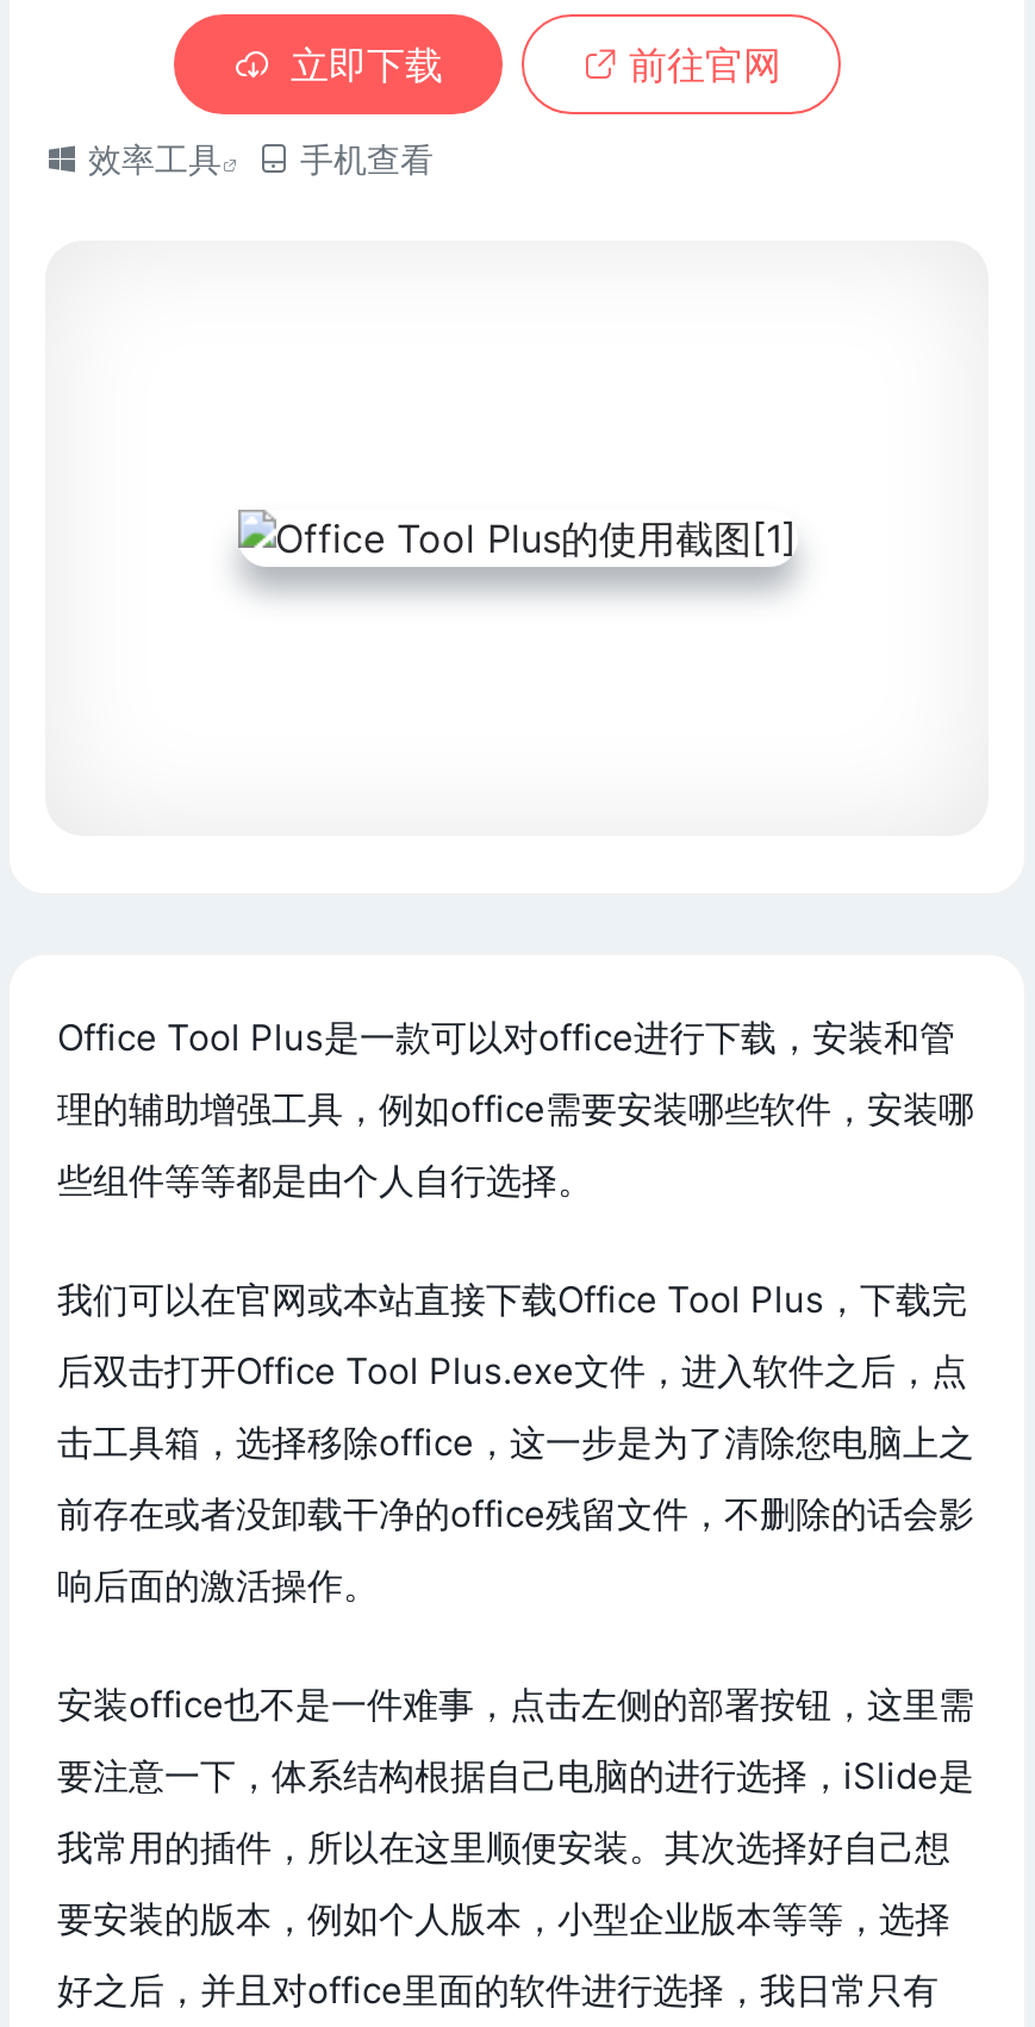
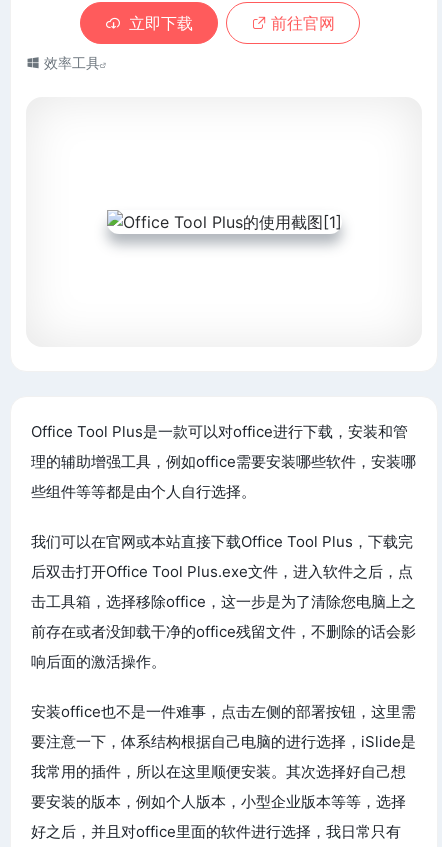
[291,138,434,179] 手机查看 -> none

